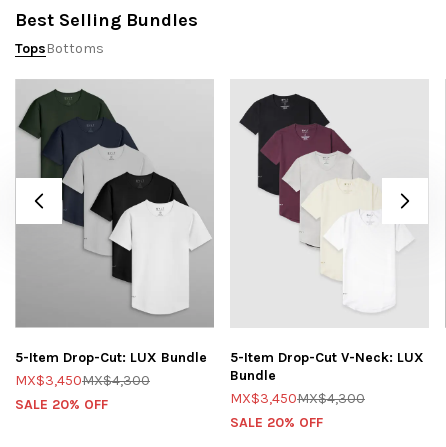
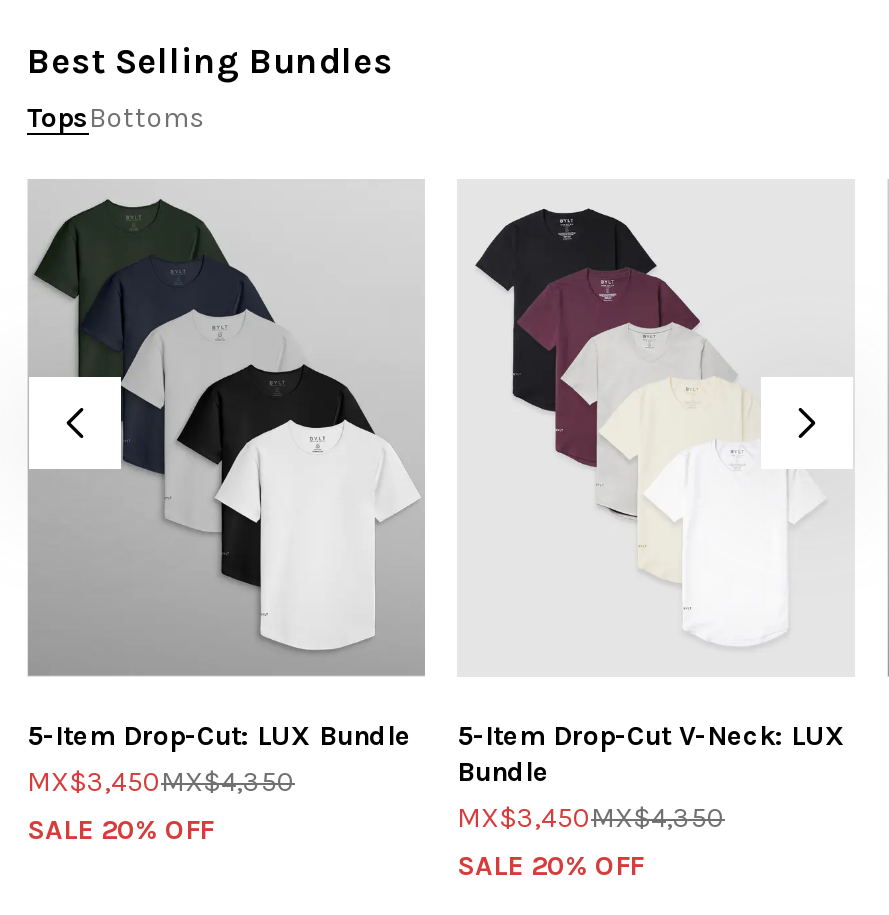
[15,372,150,389] MX$3,450MX$4,300 -> [27,764,295,798] MX$3,450MX$4,350
[230,390,365,407] MX$3,450MX$4,300 -> [457,800,725,834] MX$3,450MX$4,350

